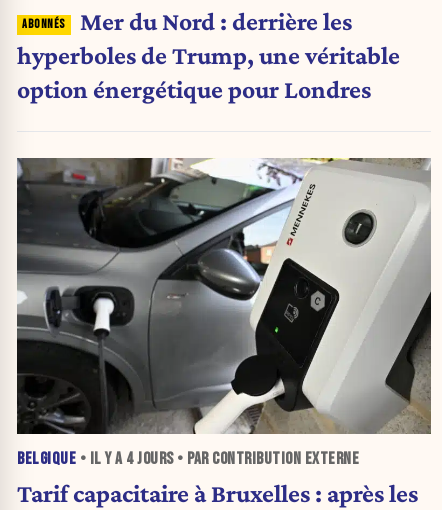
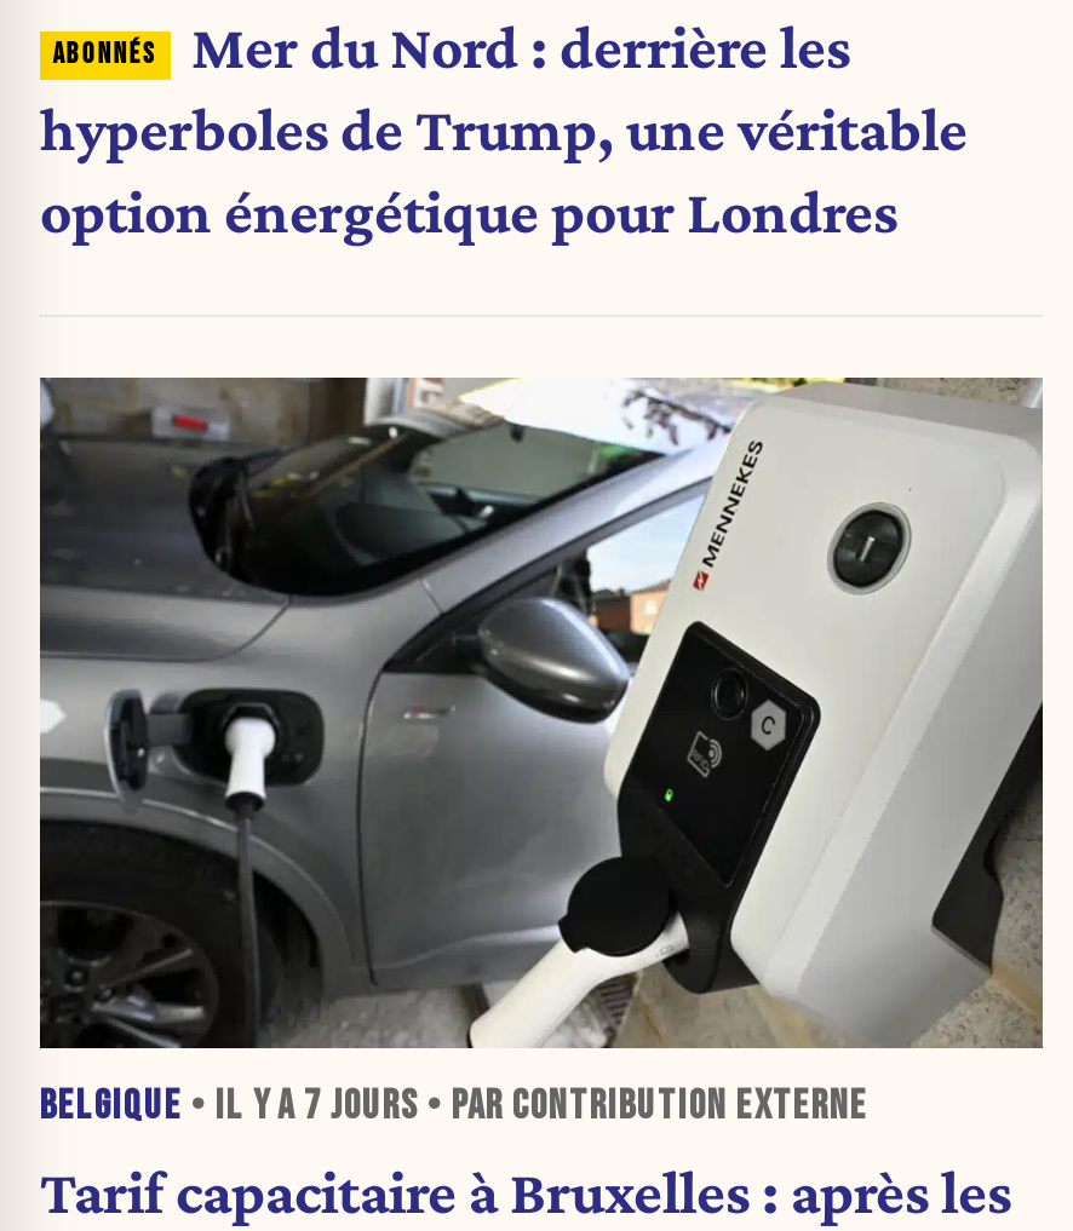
[17,449,359,469] BELGIQUE • IL Y A 4 JOURS • PAR CONTRIBUTION EXTERNE -> [40,1083,868,1131] BELGIQUE • IL Y A 7 JOURS • PAR CONTRIBUTION EXTERNE

